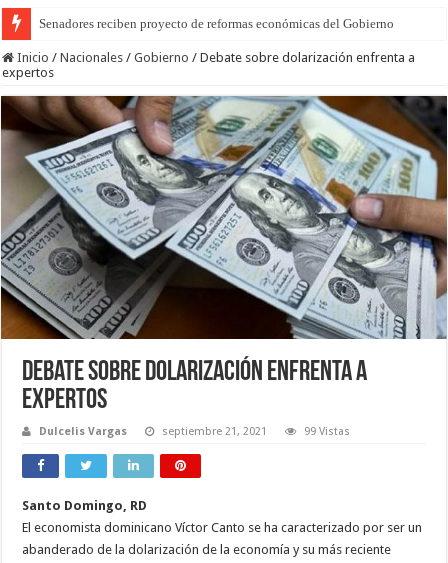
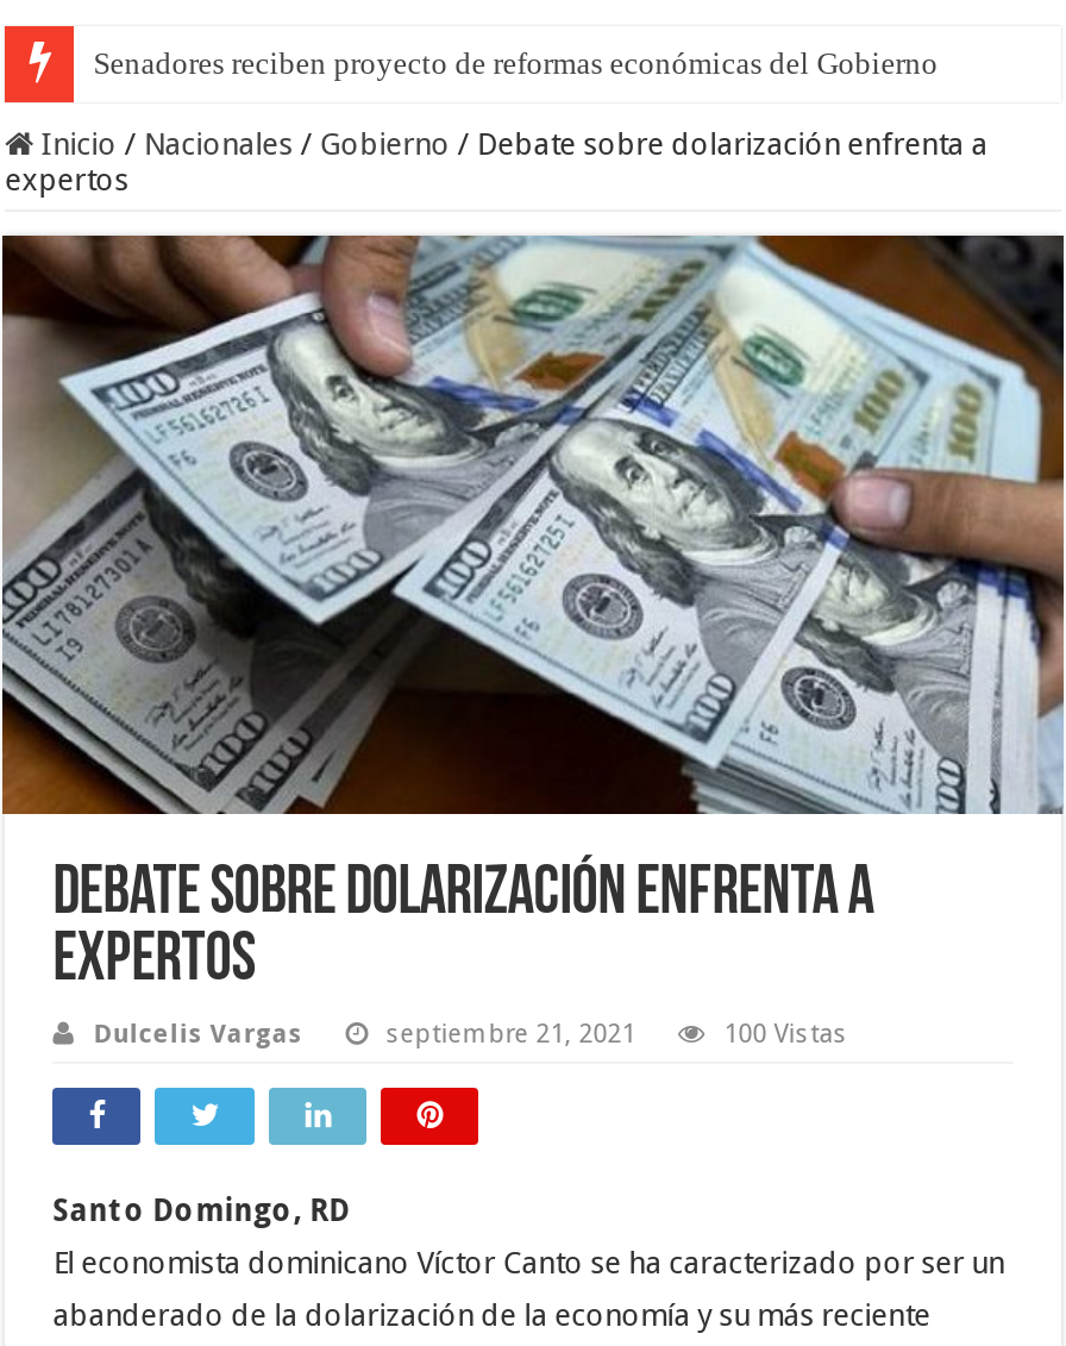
[304,425,350,438] 99 Vistas -> [724,1020,848,1051] 100 Vistas

